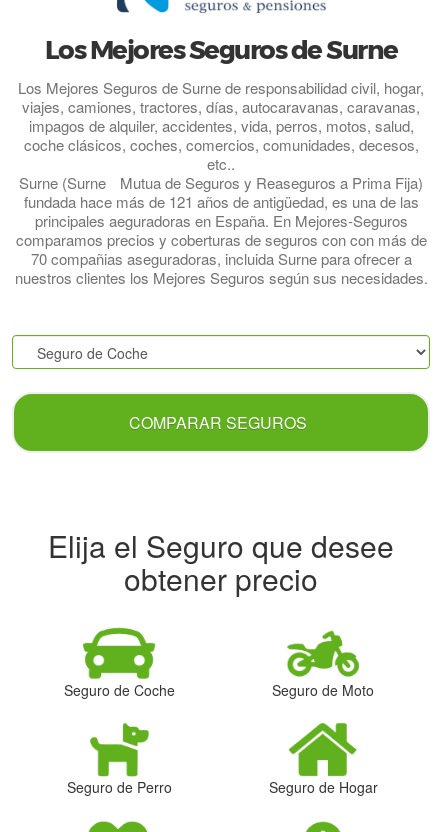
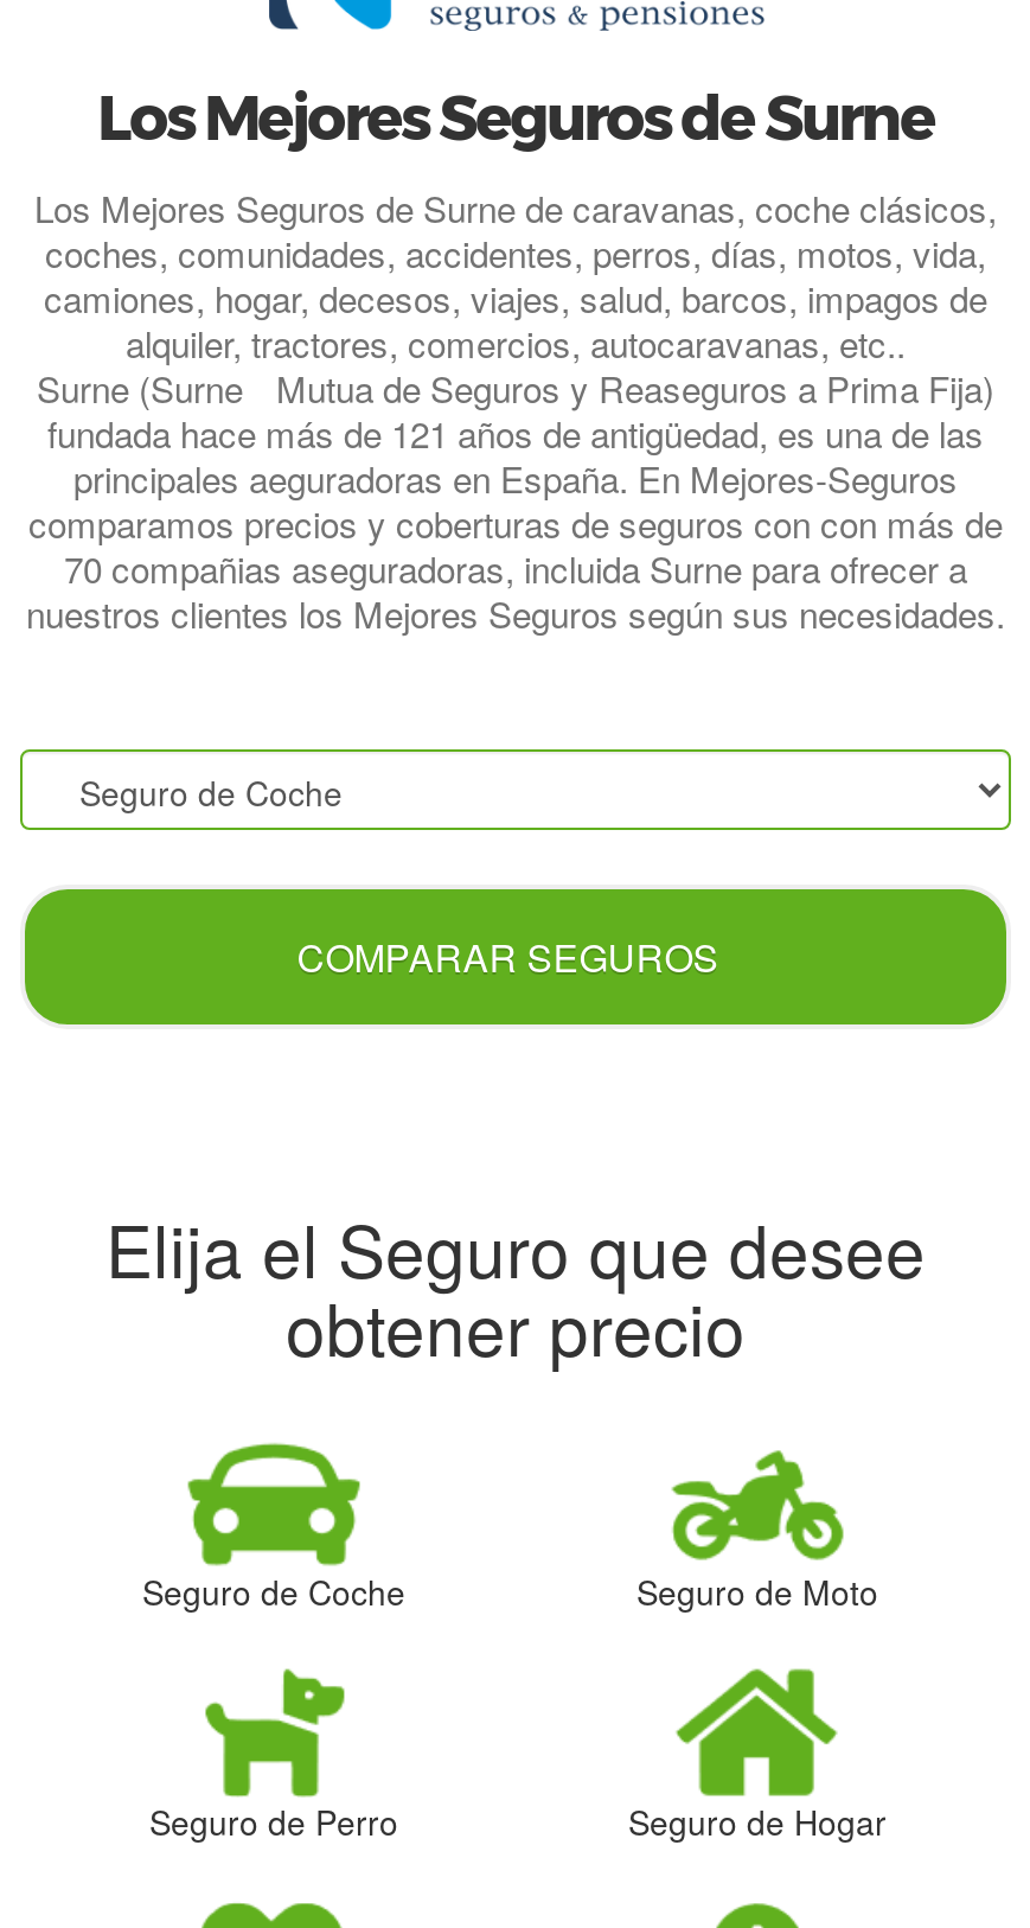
[18,77,424,174] Los Mejores Seguros de Surne de responsabilidad civil, hogar, | viajes, camiones, tractores, días, autocaravanas, caravanas, | impagos de alquiler, accidentes, vida, perros, motos, salud, | coche clásicos, coches, comercios, comunidades, decesos, | etc.. -> [34,183,997,368] Los Mejores Seguros de Surne de caravanas, coche clásicos, | coches, comunidades, accidentes, perros, días, motos, vida, | camiones, hogar, decesos, viajes, salud, barcos, impagos de | alquiler, tractores, comercios, autocaravanas, etc..

